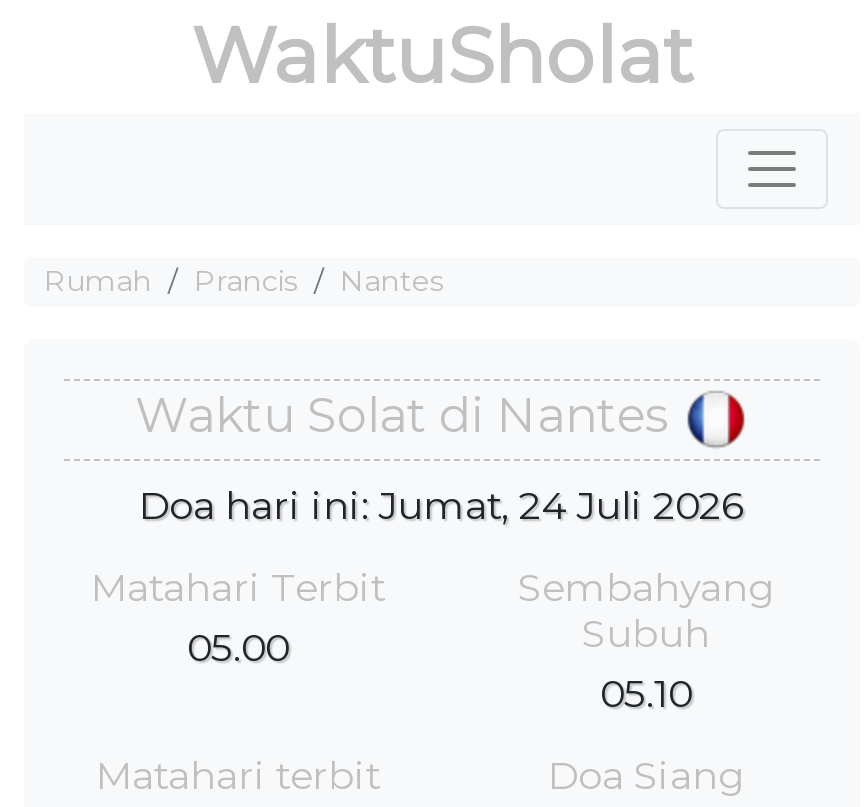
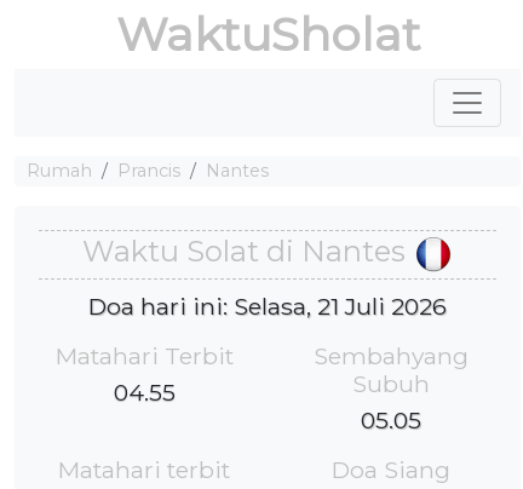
[139,481,745,529] Doa hari ini: Jumat, 24 Juli 2026 -> [88,291,447,321] Doa hari ini: Selasa, 21 Juli 2026
[187,622,289,670] 05.00 -> [113,377,175,406] 04.55
[600,668,692,716] 05.10 -> [361,405,421,434] 05.05

